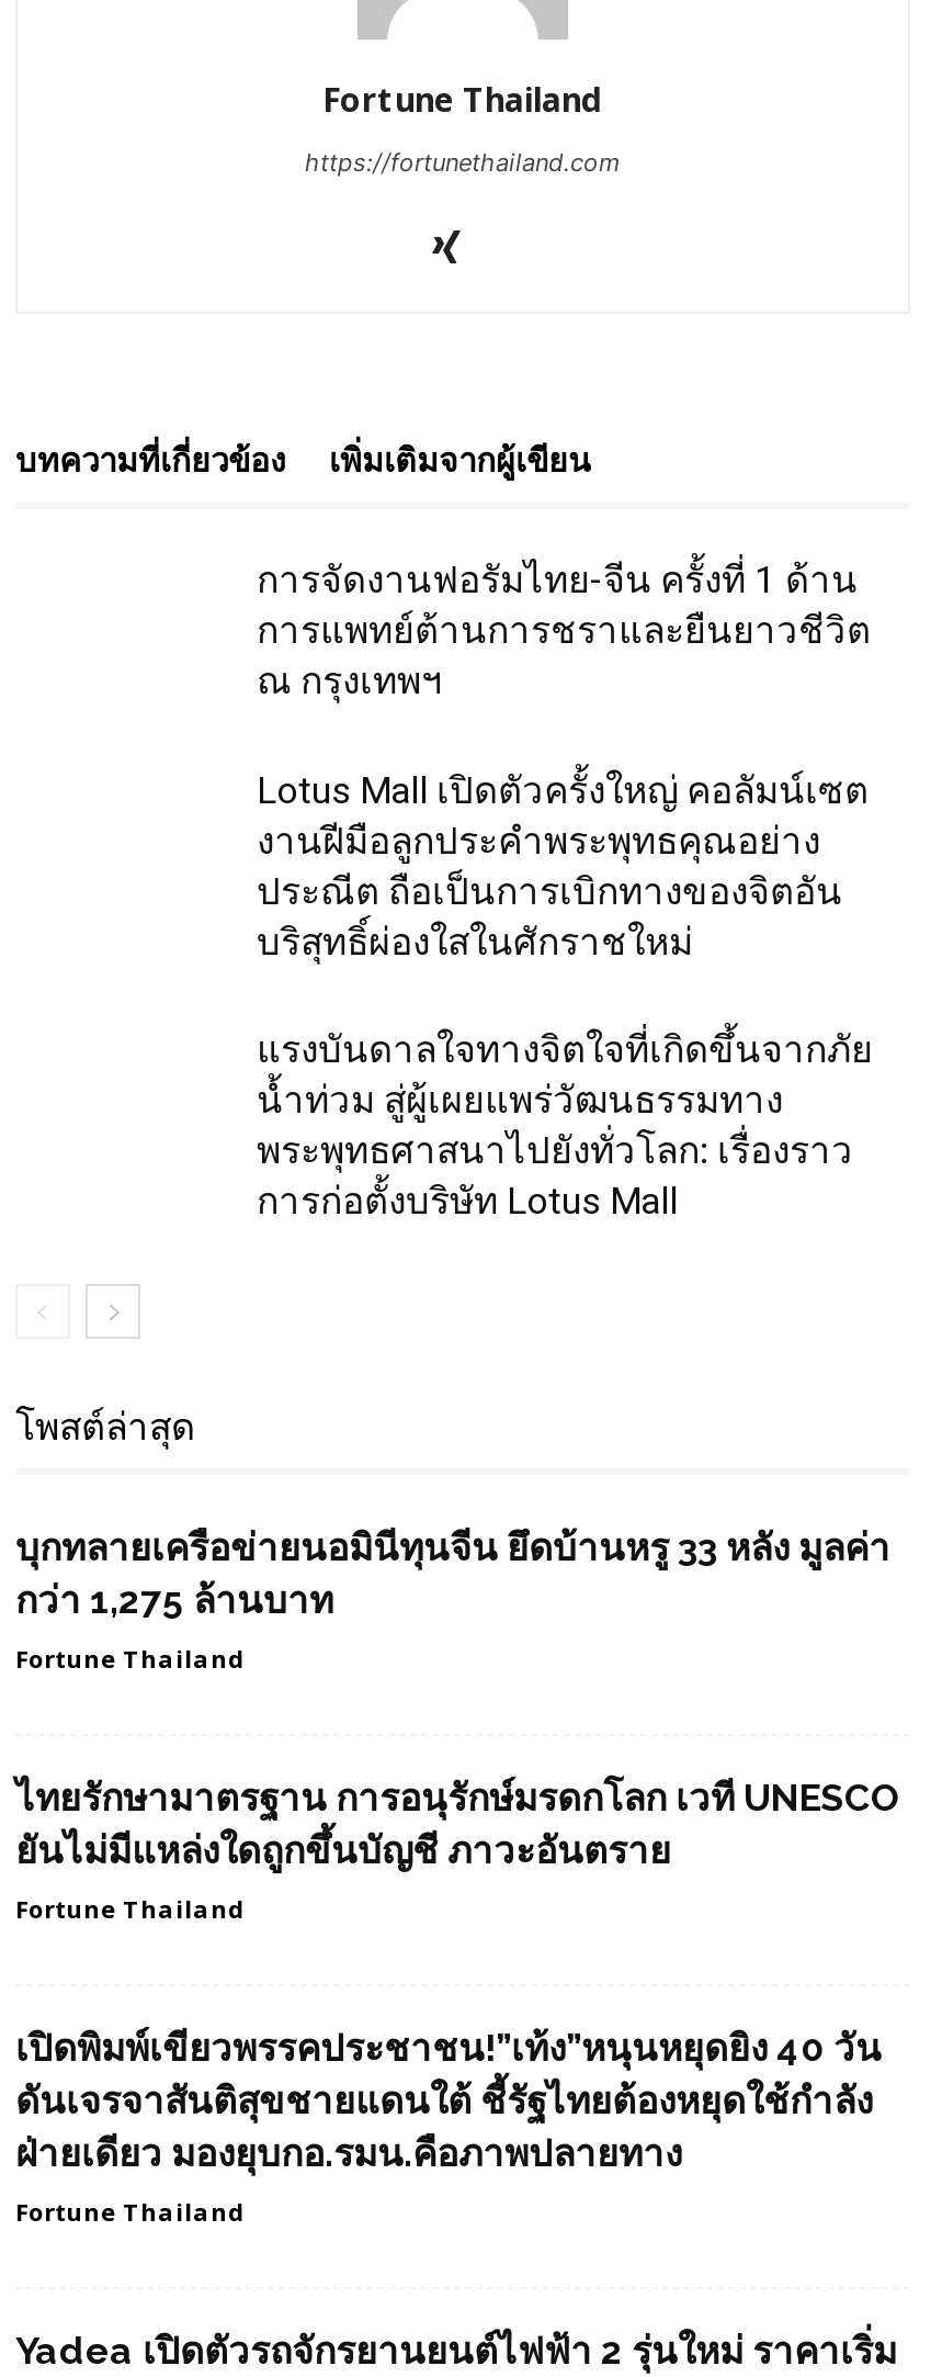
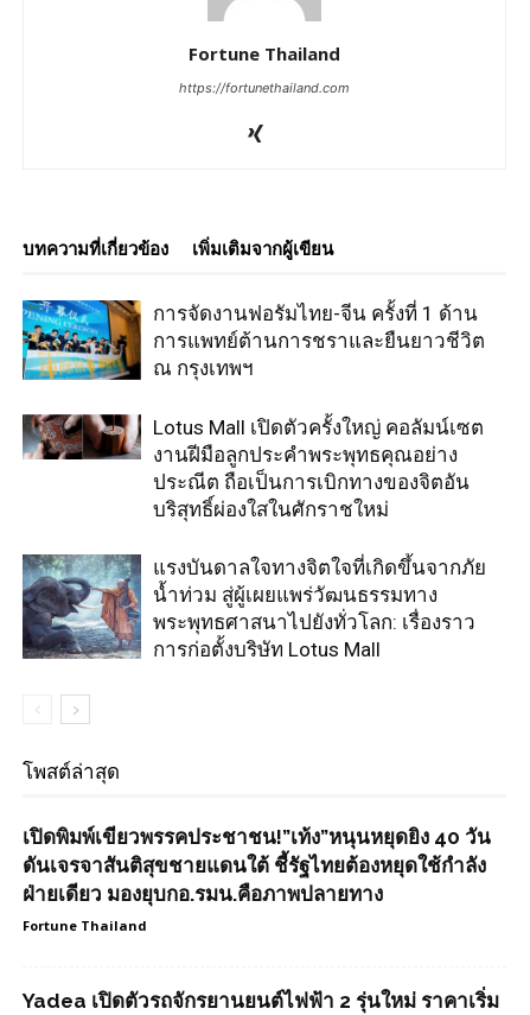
none -> [21,299,142,381] [image]
none -> [21,413,142,461] [image]
none -> [21,553,142,660] [image]
[15,1526,901,1925] บุกทลายเครือข่ายนอมินีทุนจีน ยึดบ้านหรู 33 หลัง มูลค่า | กว่า 1,275 ล้านบาท | Fortune Thailand | ไทยรักษามาตรฐาน การอนุรักษ์มรดกโลก เวที UNESCO | ยันไม่มีแหล่งใดถูกขึ้นบัญชี ภาวะอันตราย | Fortune Thailand -> none

